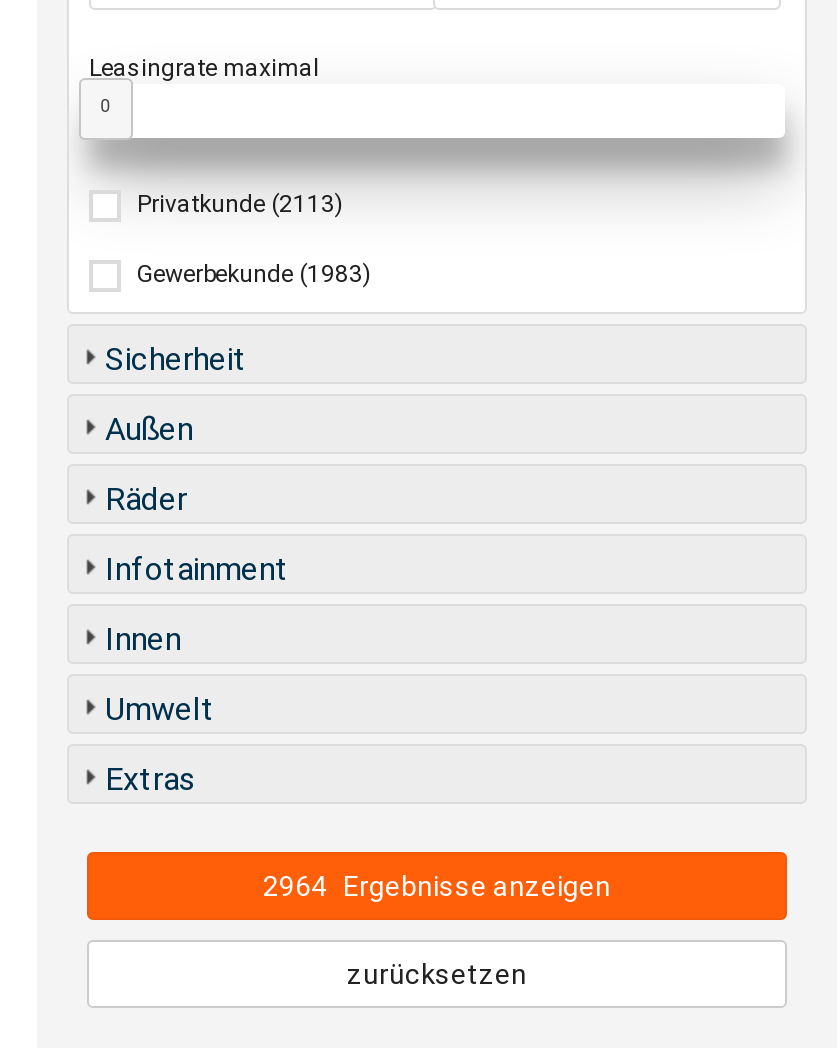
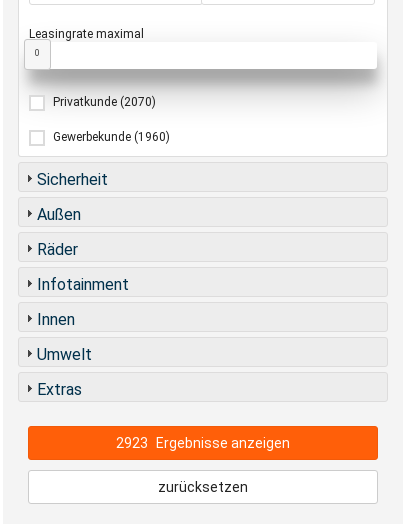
[137,189,343,217] Privatkunde (2113) -> [53,94,156,108] Privatkunde (2070)
[137,259,371,287] Gewerbekunde (1983) -> [53,129,170,143] Gewerbekunde (1960)
[263,870,611,902] 2964 Ergebnisse anzeigen -> [116,435,290,451] 2923 Ergebnisse anzeigen

